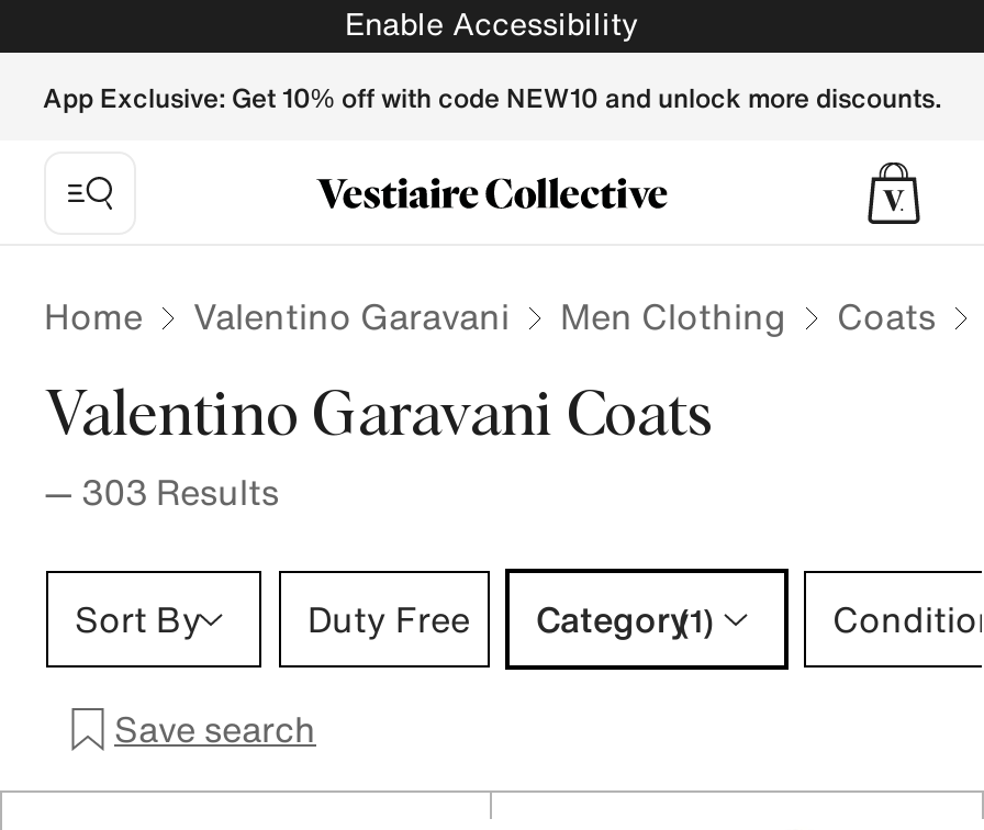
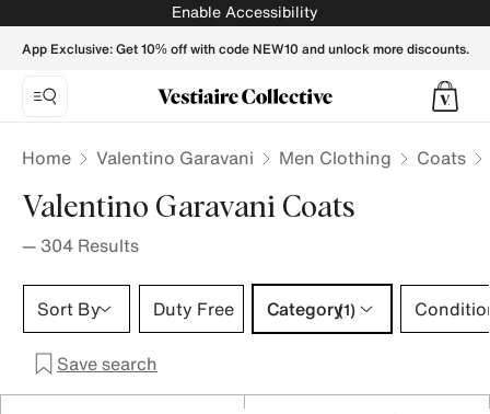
[44,466,279,518] — 303 Results -> [22,232,139,258] — 304 Results

